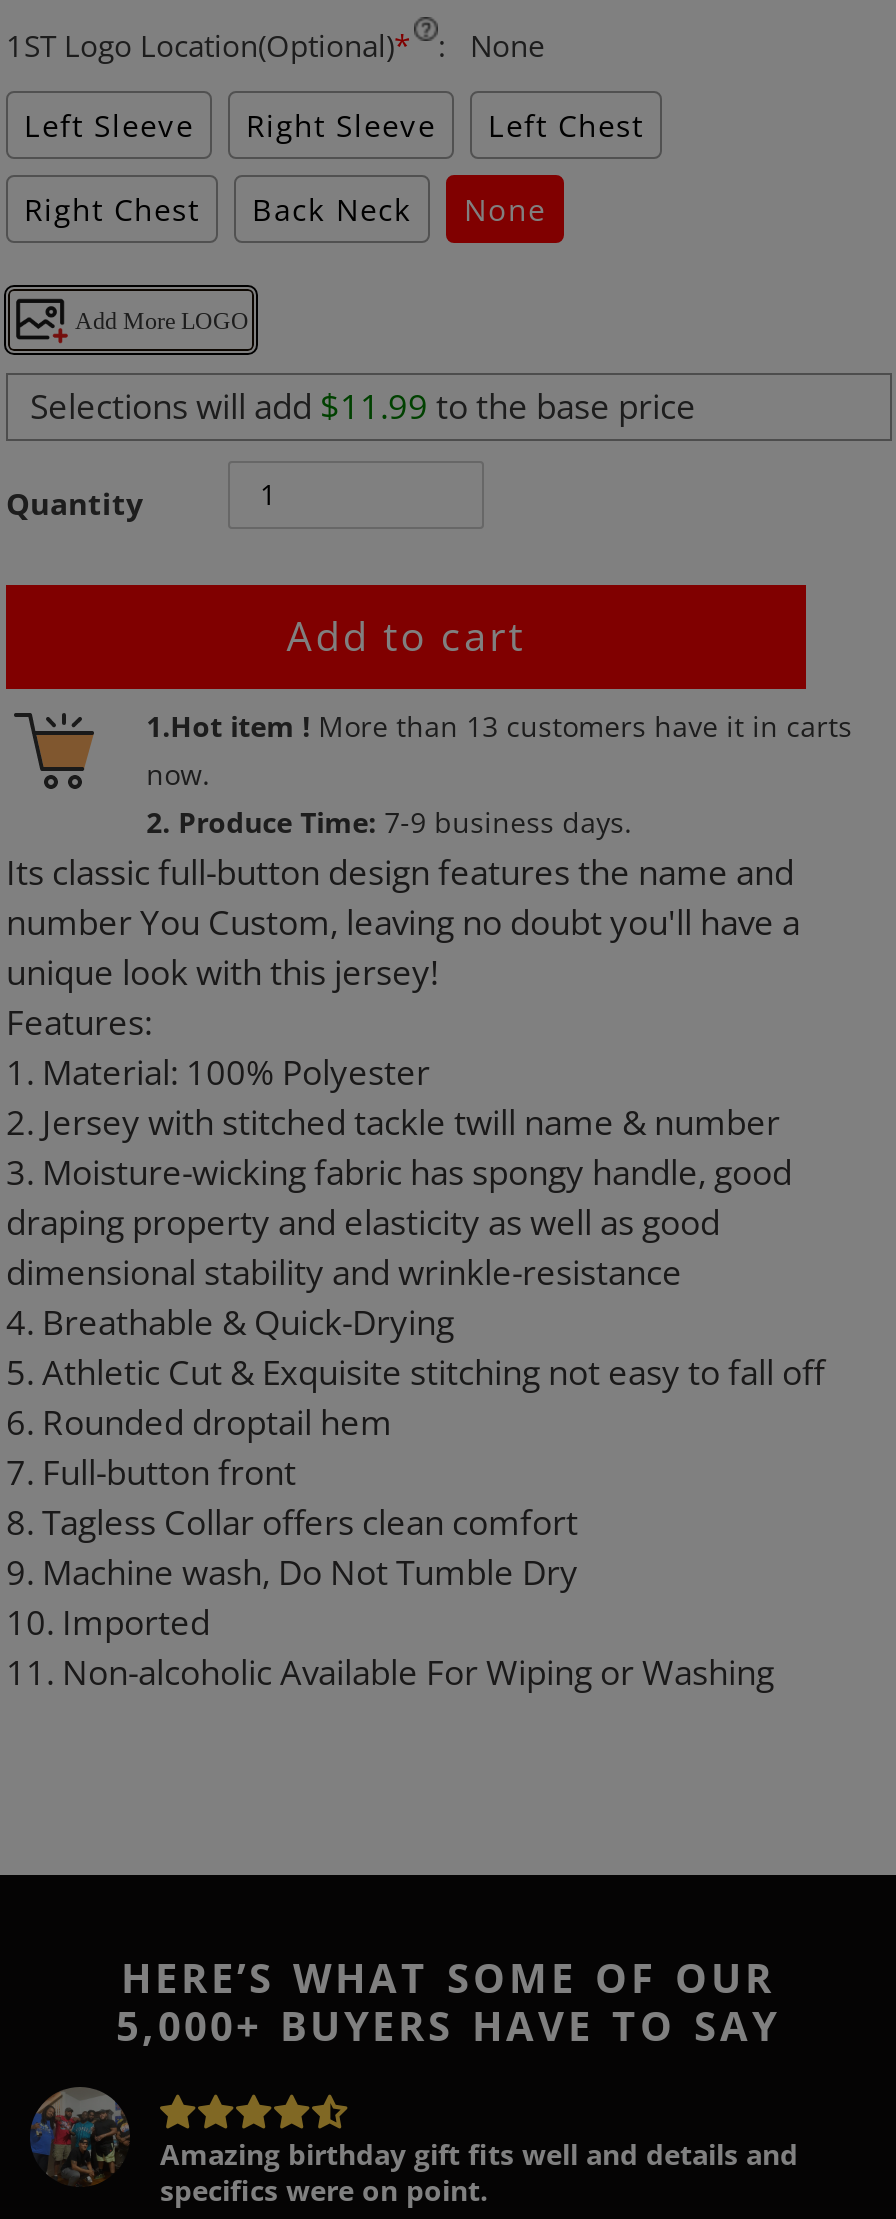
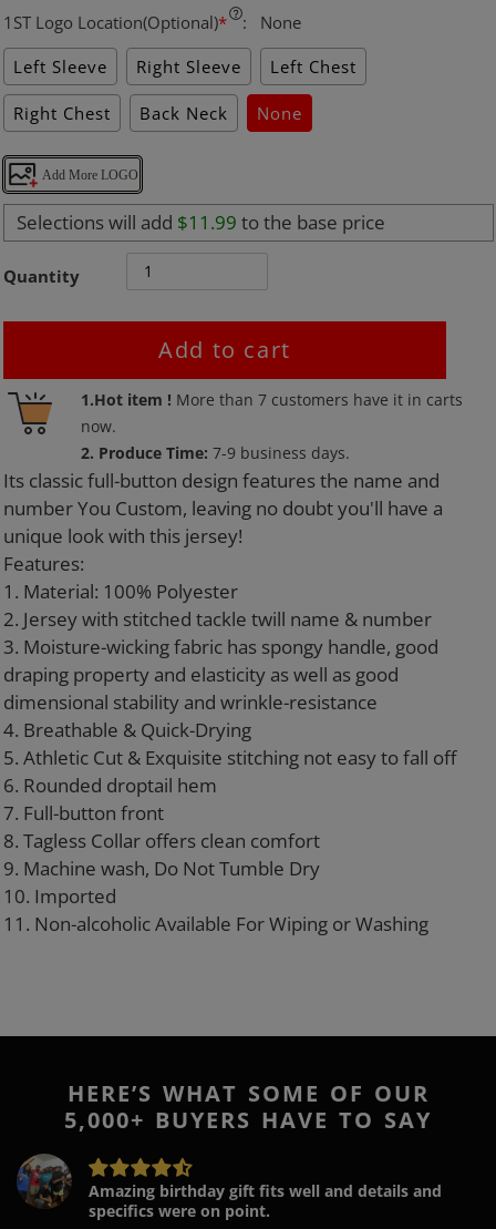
[146,708,852,746] 1.Hot item ! More than 13 customers have it in carts -> [81,389,463,410] 1.Hot item ! More than 7 customers have it in carts

